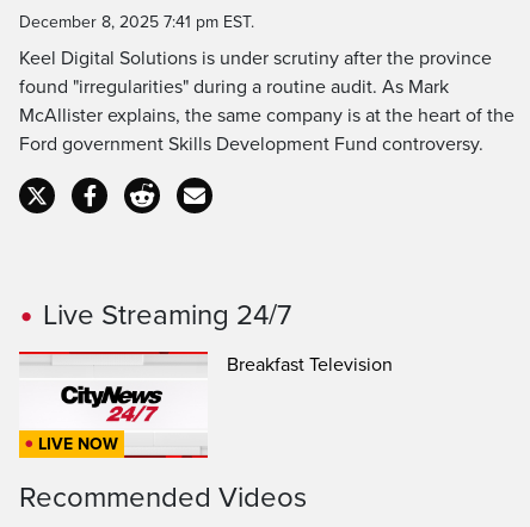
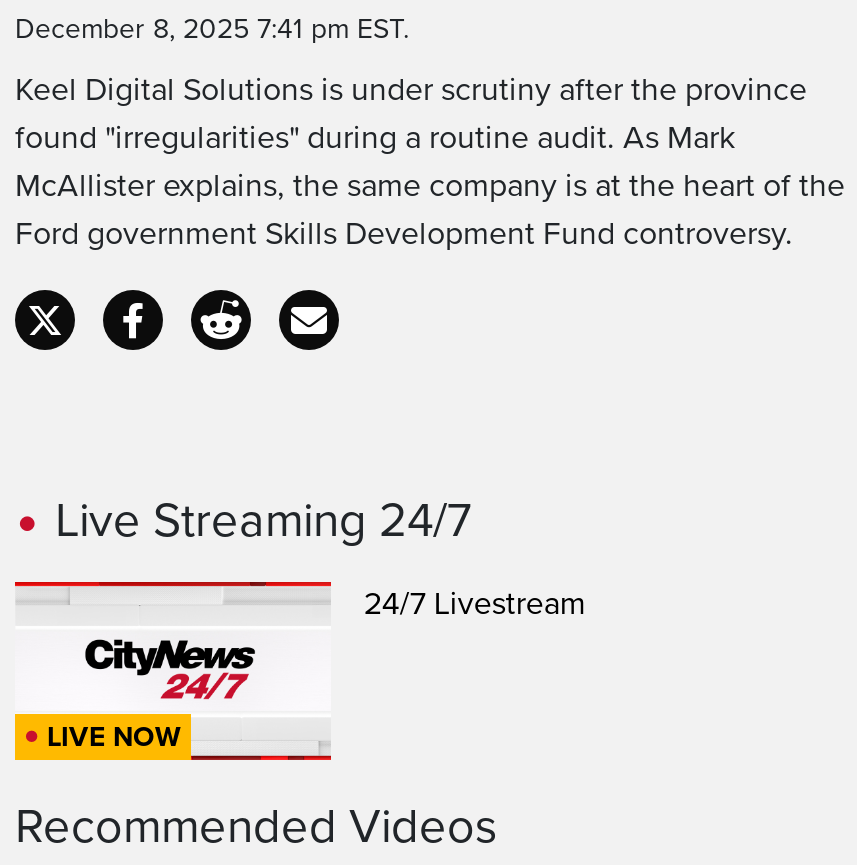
[227,353,393,377] Breakfast Television -> [364,584,586,624] 24/7 Livestream

